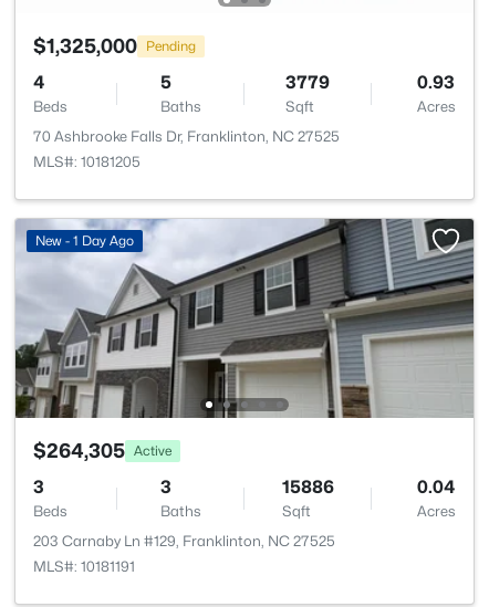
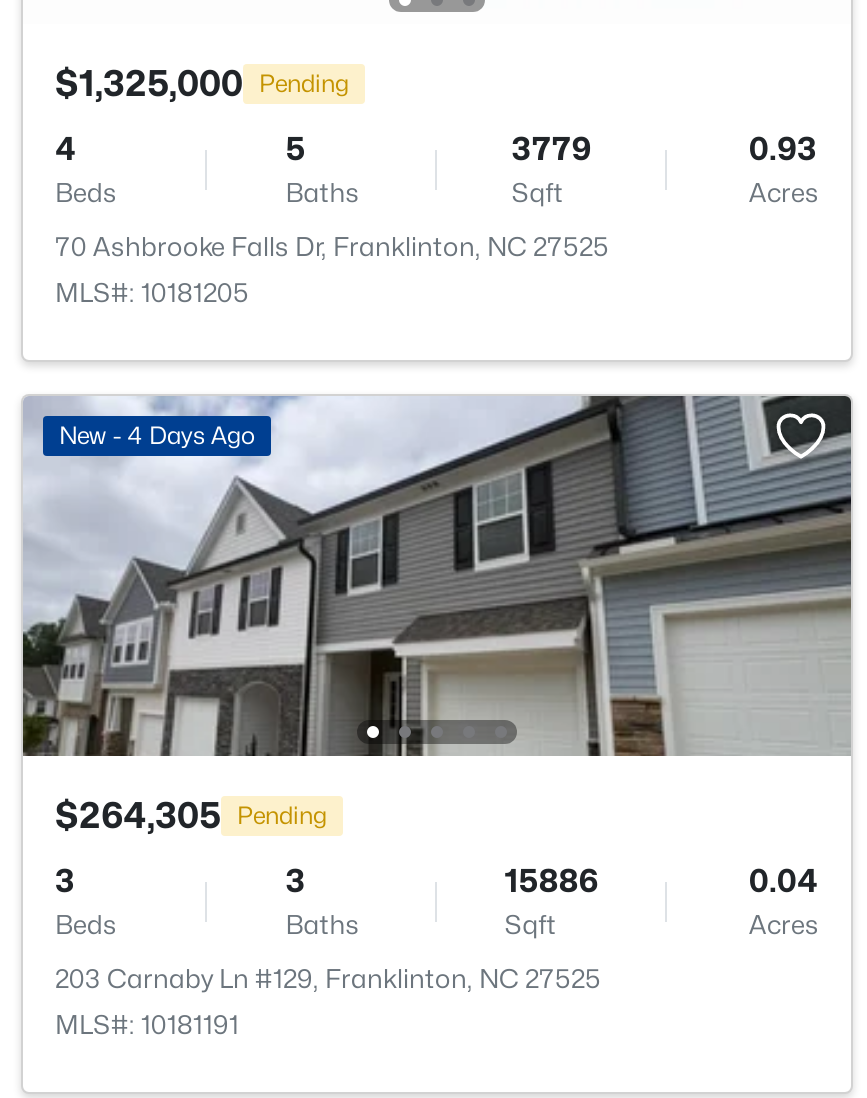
[35,232,134,249] New - 1 Day Ago -> [59,420,255,450] New - 4 Days Ago
[33,439,171,462] $264,305 Active -> [55,794,327,836] $264,305 Pending

